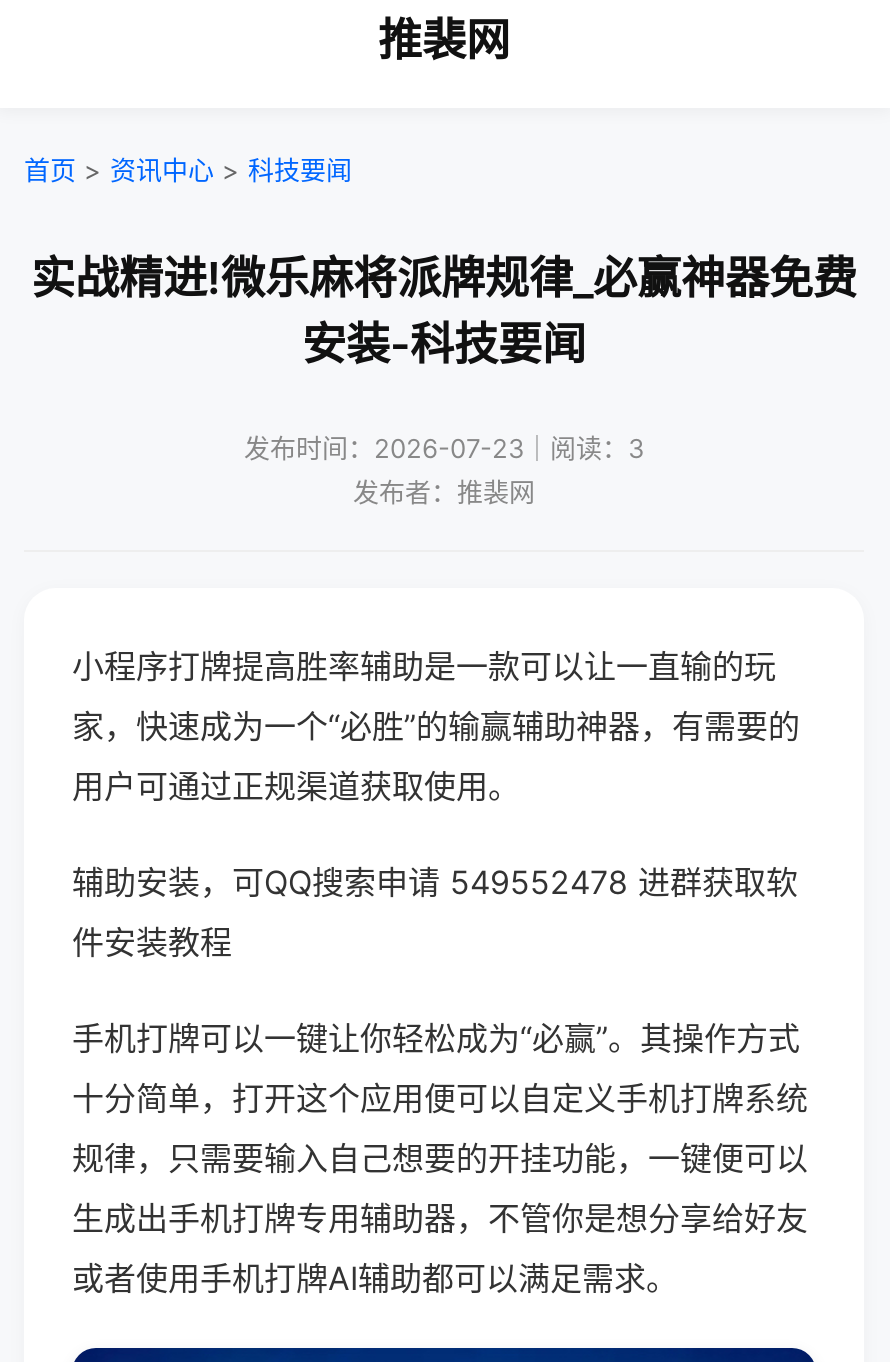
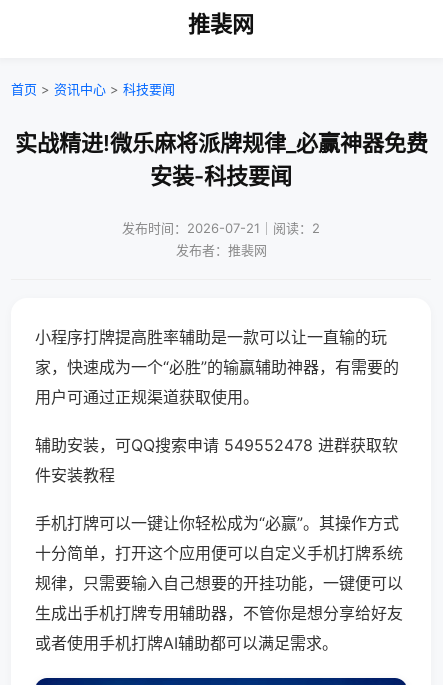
[244,432,644,464] 发布时间：2026-07-23｜阅读：3 -> [122,220,320,236] 发布时间：2026-07-21｜阅读：2

